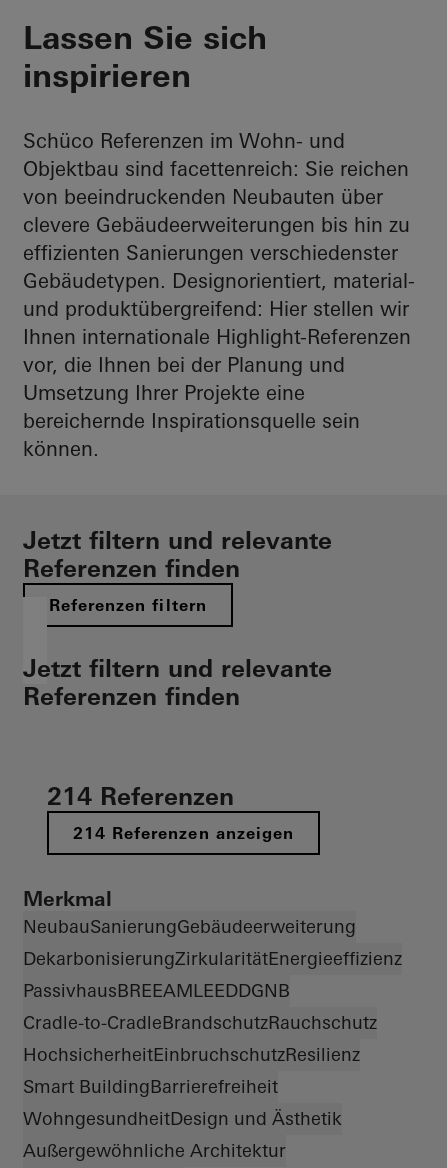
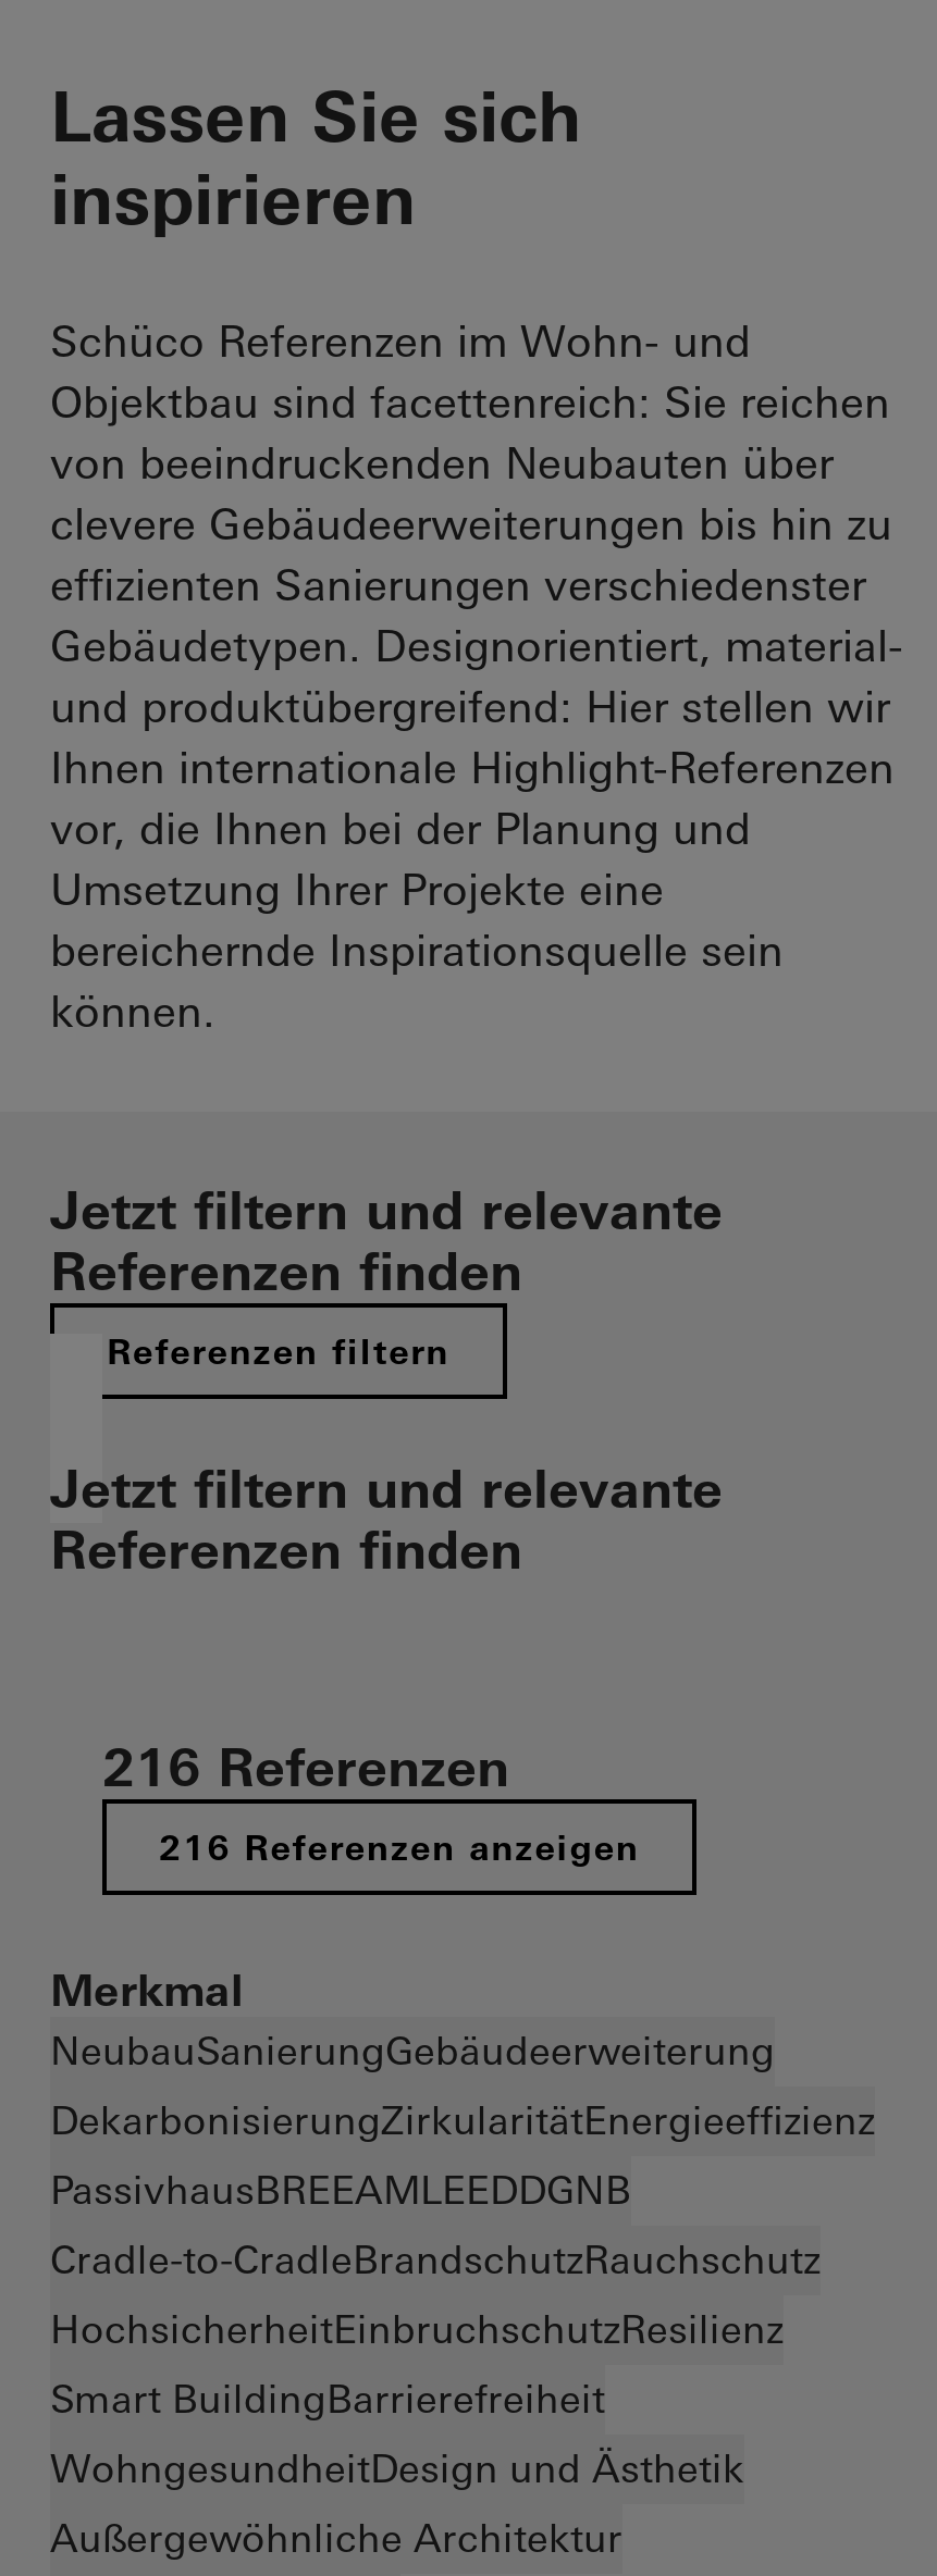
[47,782,234,811] 214 Referenzen -> [102,1736,509,1800] 216 Referenzen
[73,823,294,843] 214 Referenzen anzeigen -> [159,1826,640,1869] 216 Referenzen anzeigen

